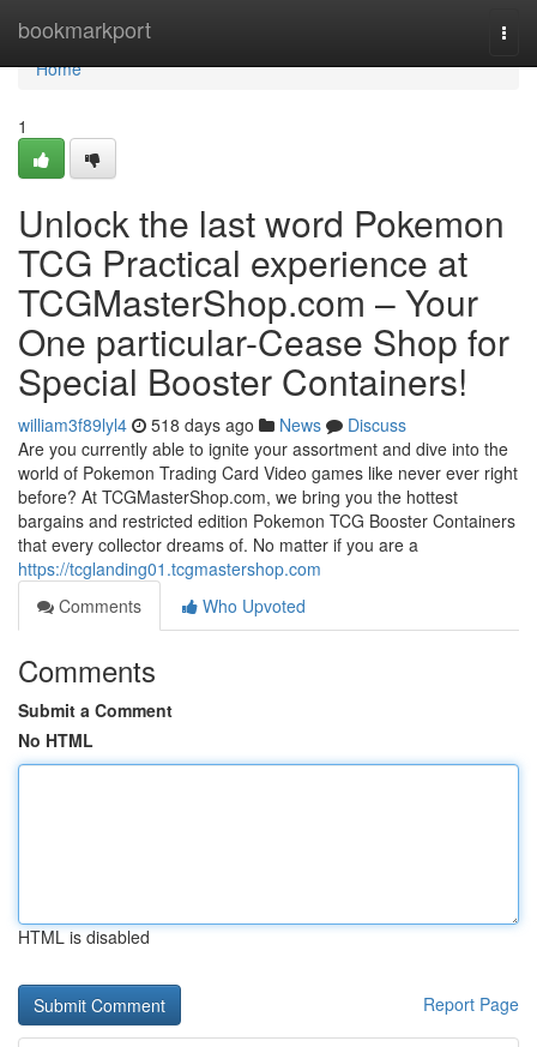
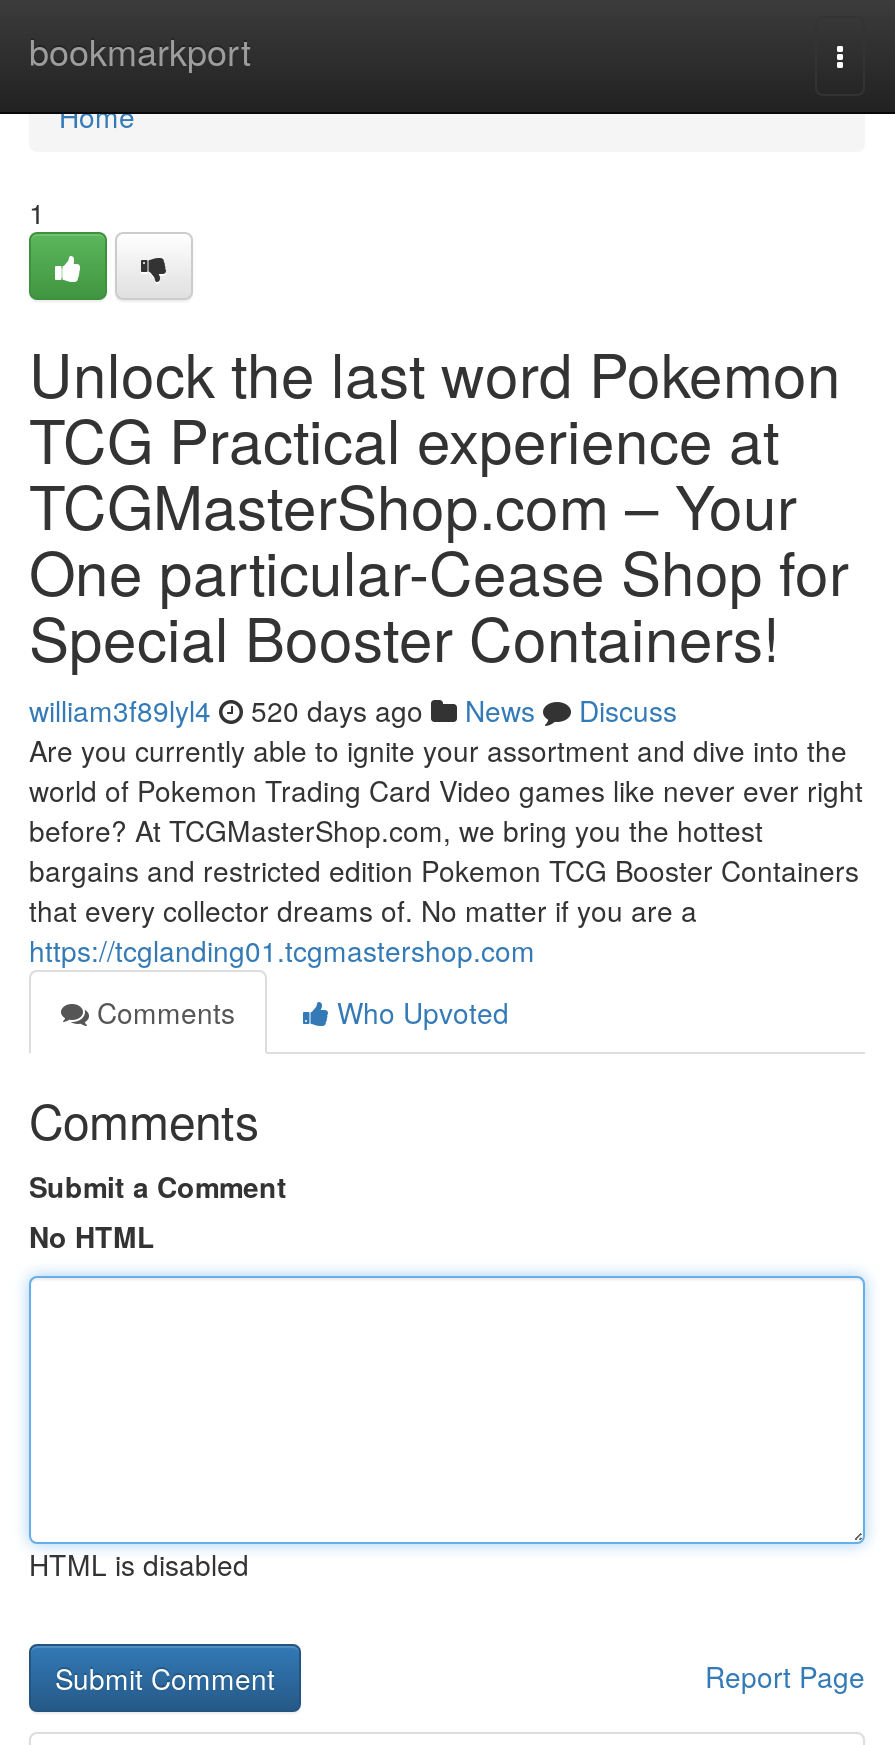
[18,413,406,437] william3f89lyl4 518 days ago News Discuss -> [29,690,677,730] william3f89lyl4 520 days ago News Discuss

